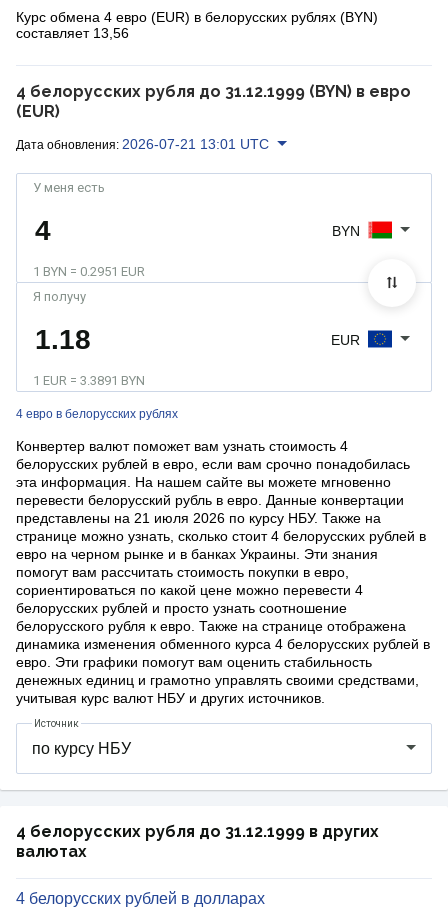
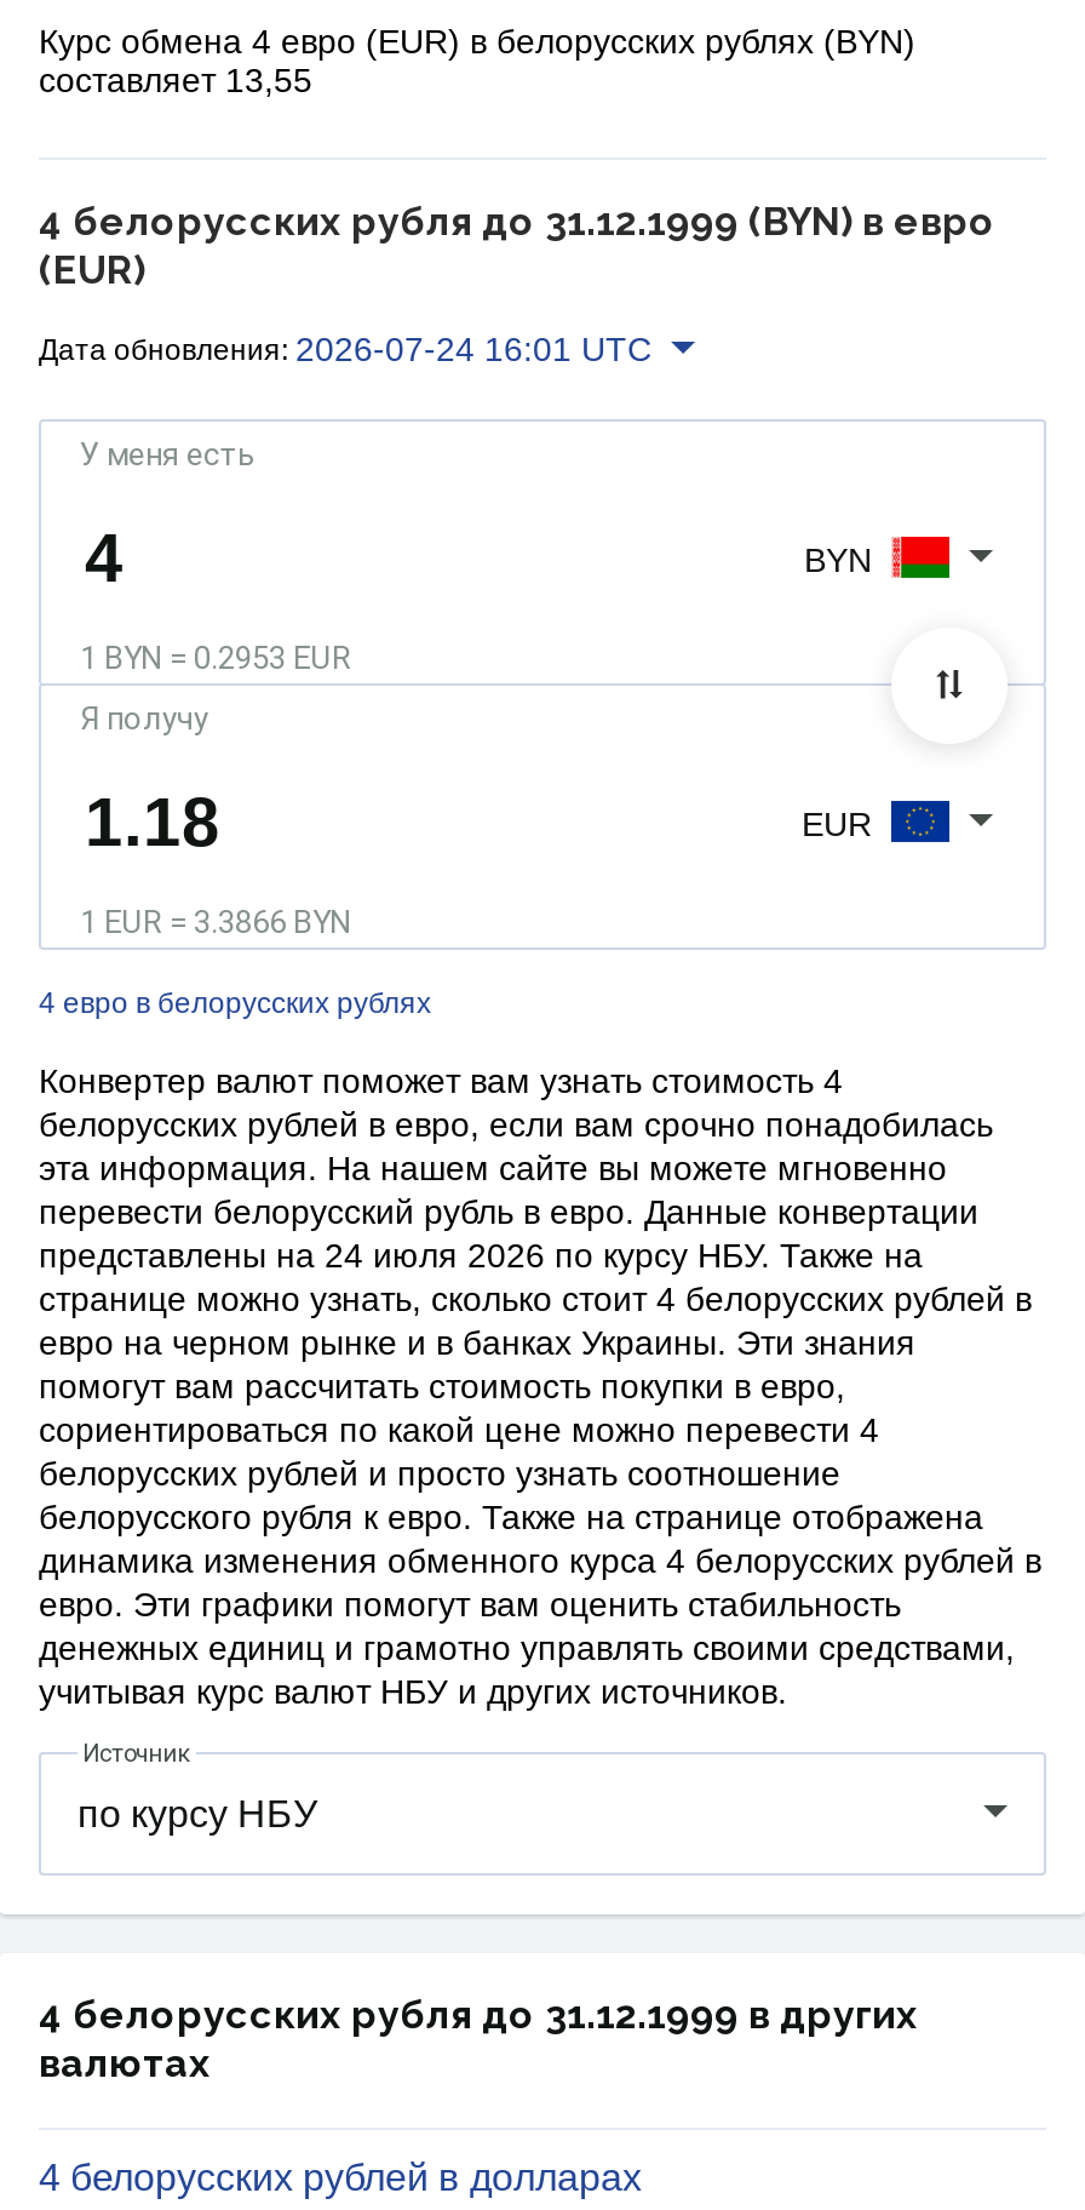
[16,25,129,41] составляет 13,56 -> [39,61,312,99] составляет 13,55
[16,136,269,152] Дата обновления: 2026-07-21 13:01 UTC -> [39,329,651,367] Дата обновления: 2026-07-24 16:01 UTC
[33,264,145,279] 1 BYN = 0.2951 EUR -> [80,640,351,677] 1 BYN = 0.2953 EUR
[33,373,145,388] 1 EUR = 3.3891 BYN -> [80,904,351,941] 1 EUR = 3.3866 BYN
[16,510,381,526] представлены на 21 июля 2026 по курсу НБУ. Также на -> [39,1236,923,1275] представлены на 24 июля 2026 по курсу НБУ. Также на

